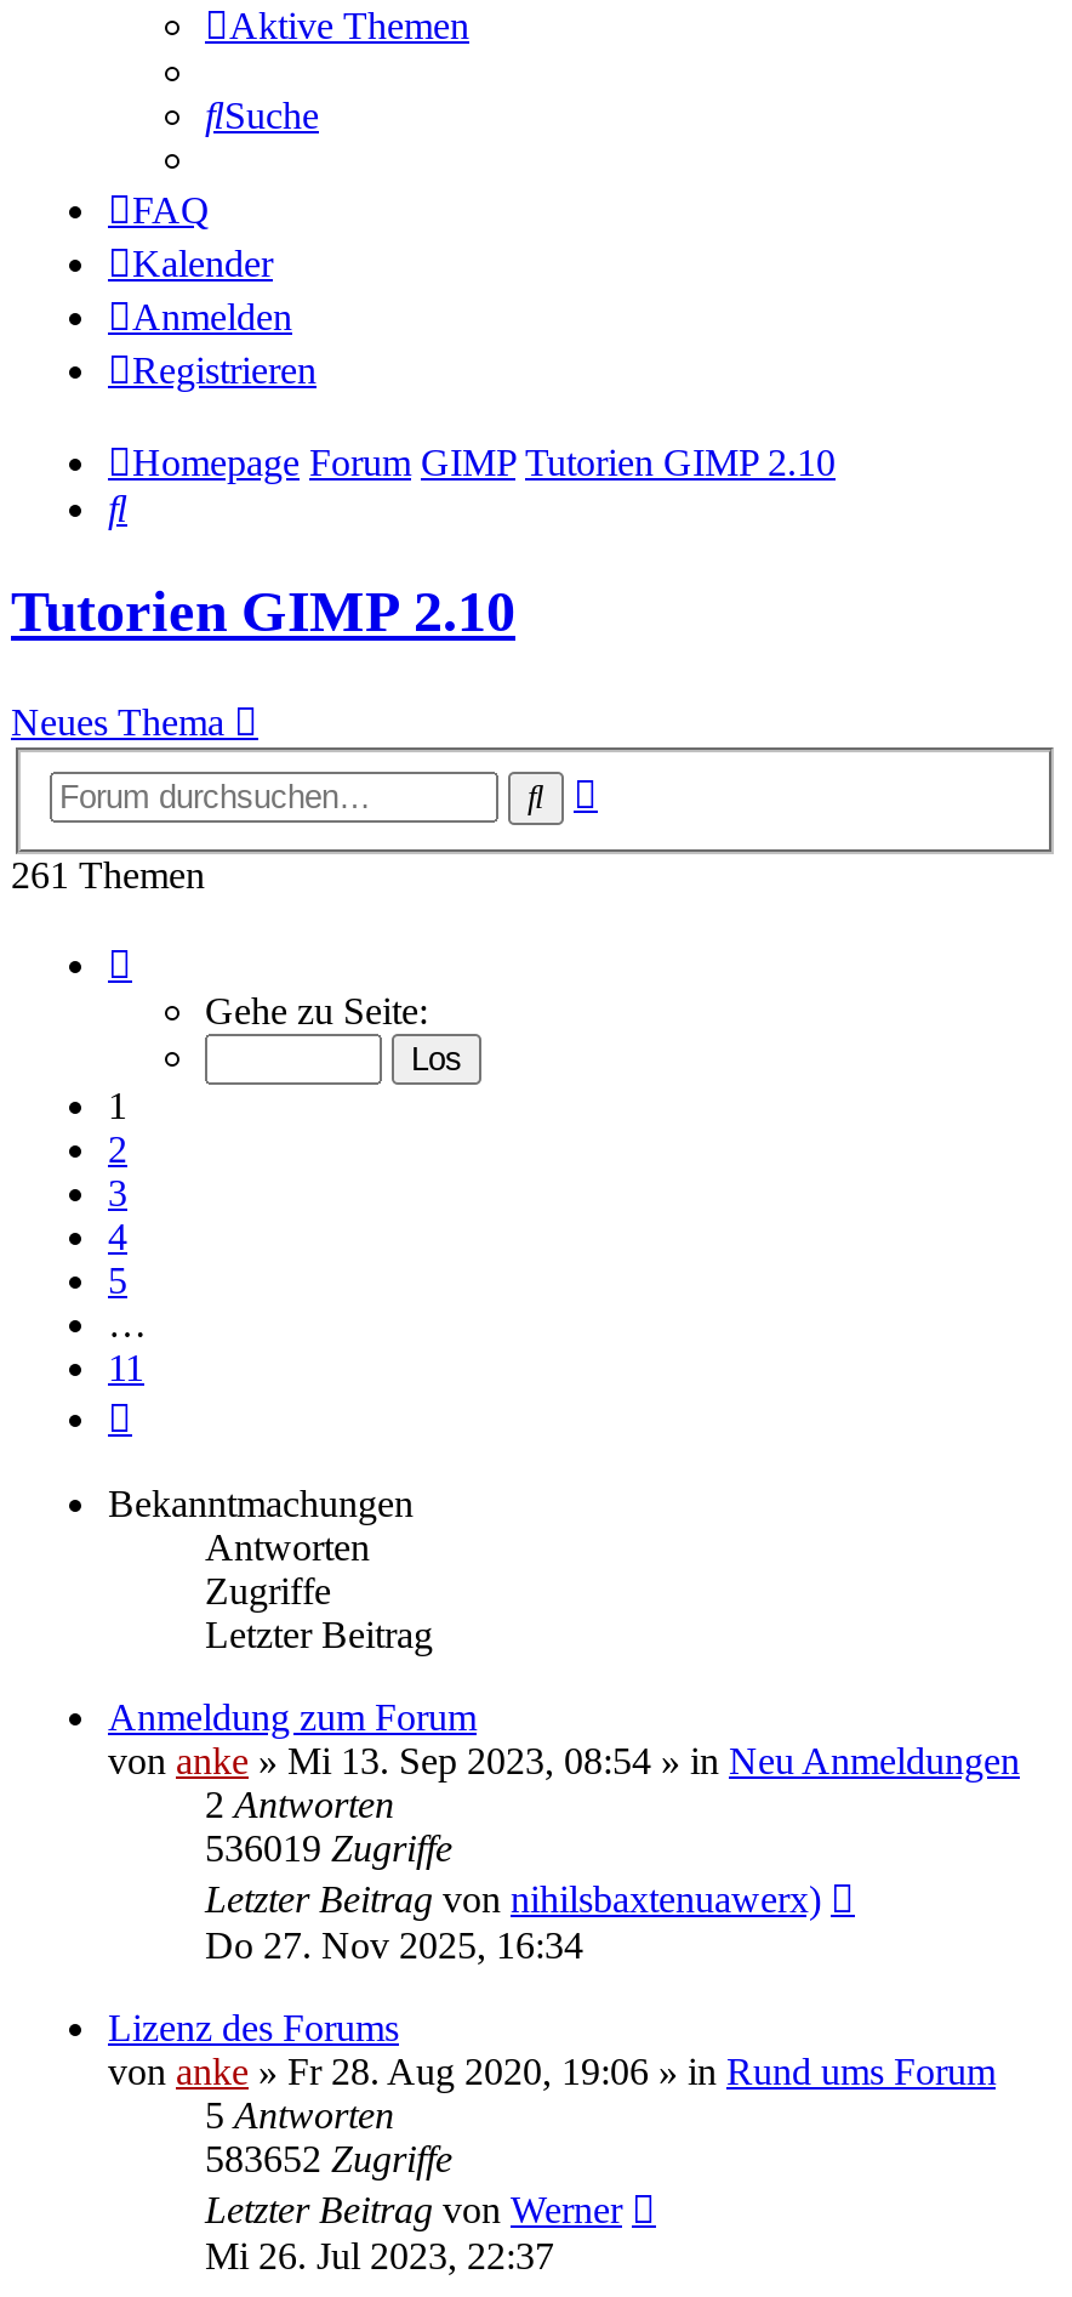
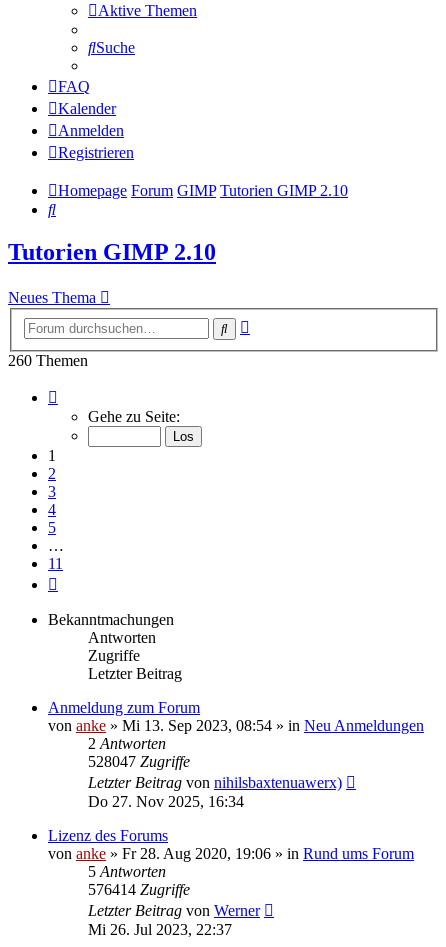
[11,854,205,895] 261 Themen -> [8,352,88,369] 260 Themen
[205,1827,452,1868] 536019 Zugriffe -> [88,753,190,770] 528047 Zugriffe
[205,2138,452,2179] 583652 Zugriffe -> [88,881,190,898] 576414 Zugriffe

